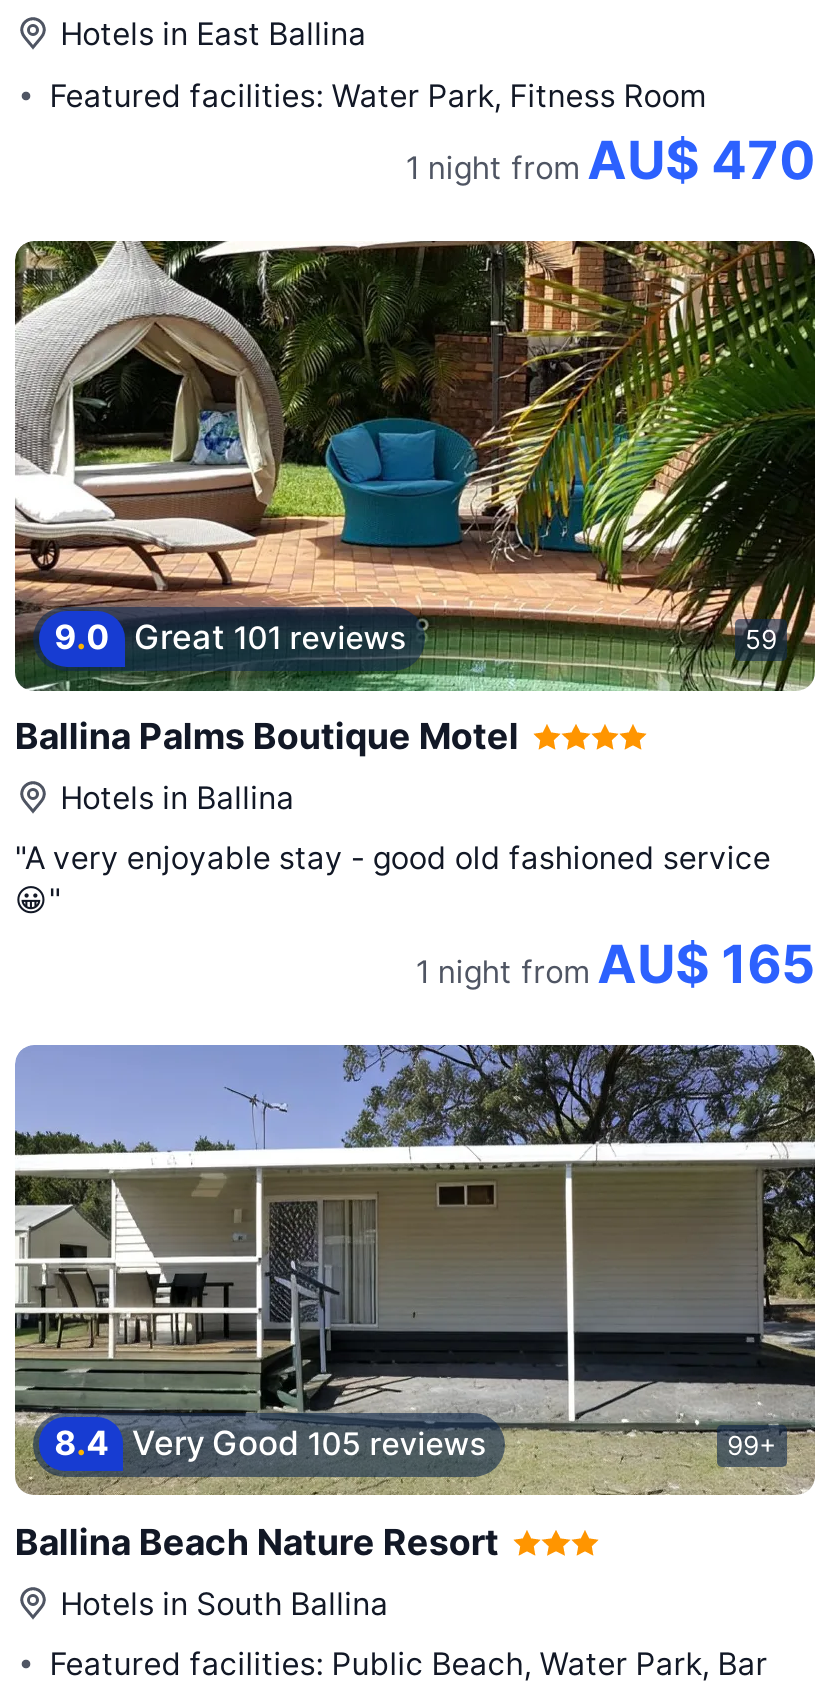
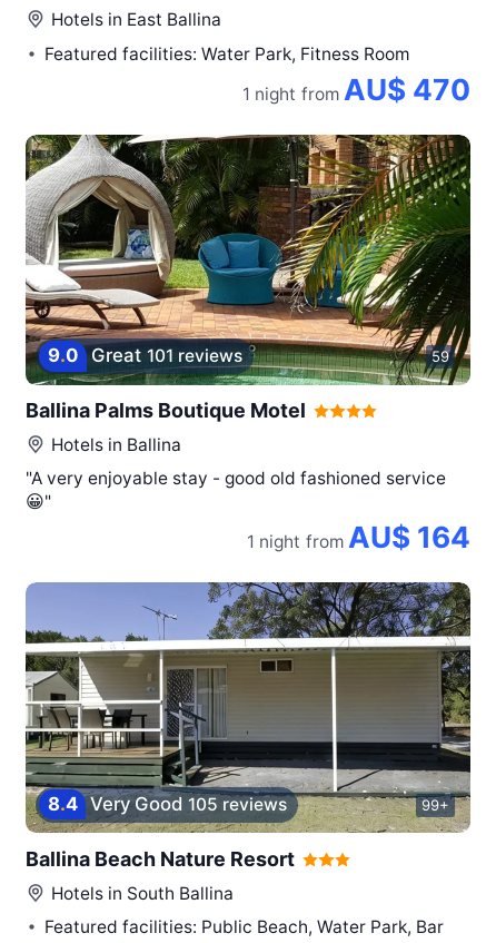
[416,933,815,995] 1 night from AU$ 165 -> [247,520,471,555] 1 night from AU$ 164

